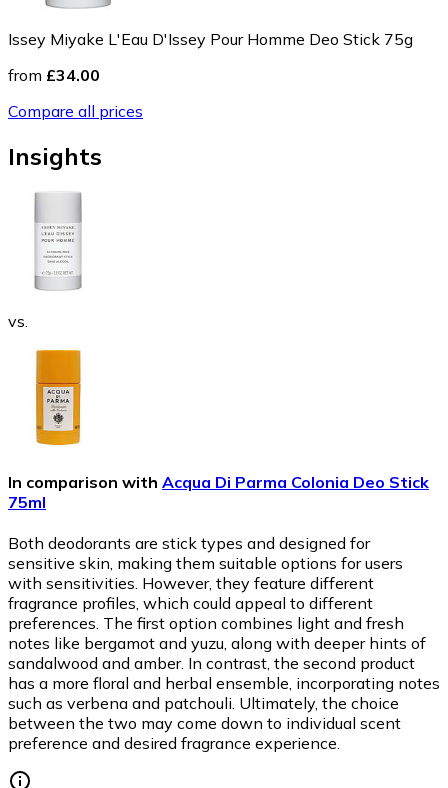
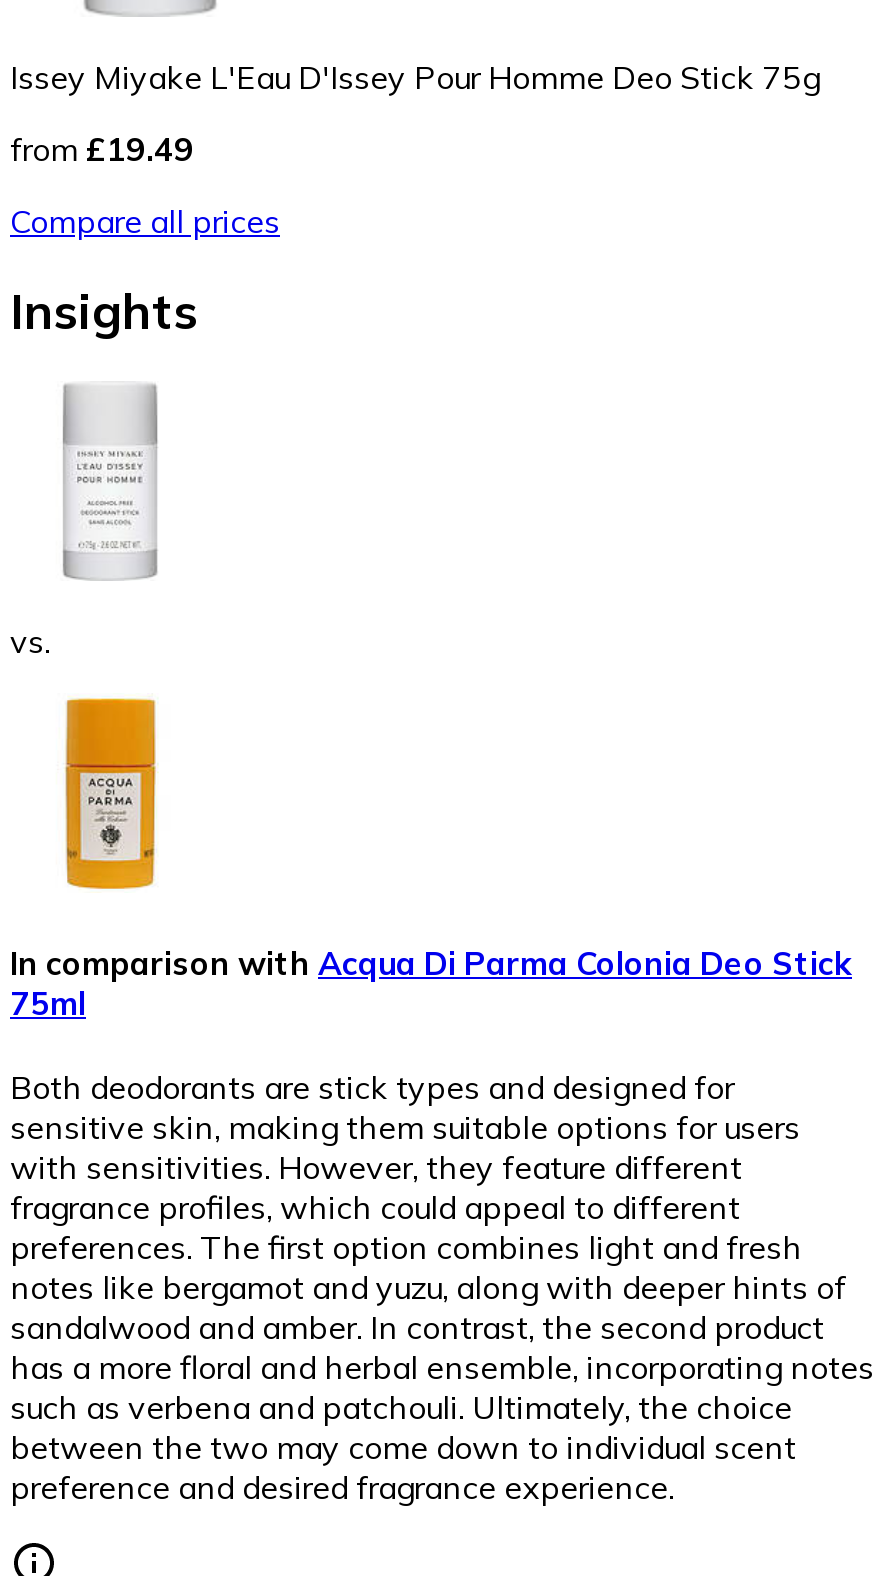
[8,65,100,85] from £34.00 -> [10,130,194,170] from £19.49

